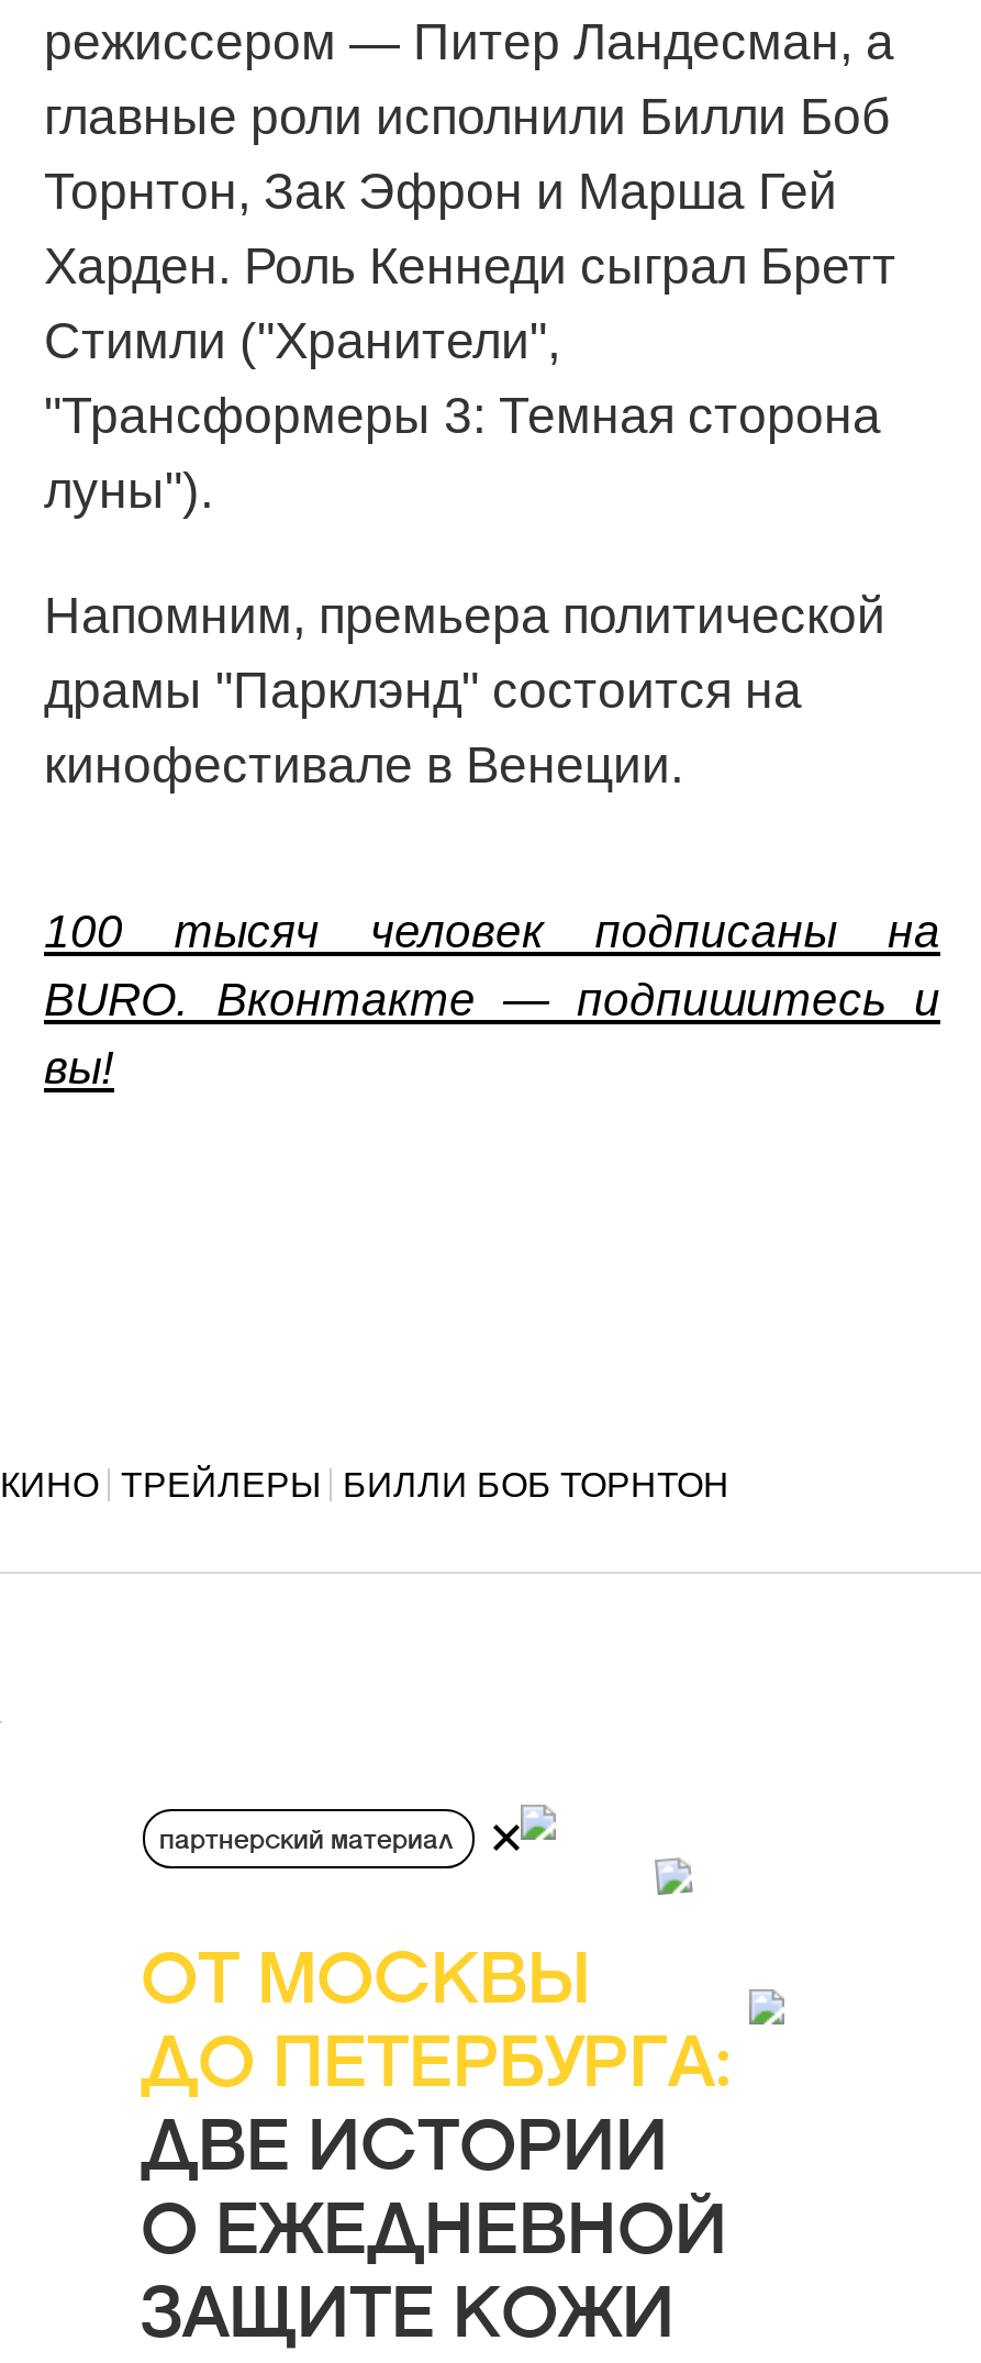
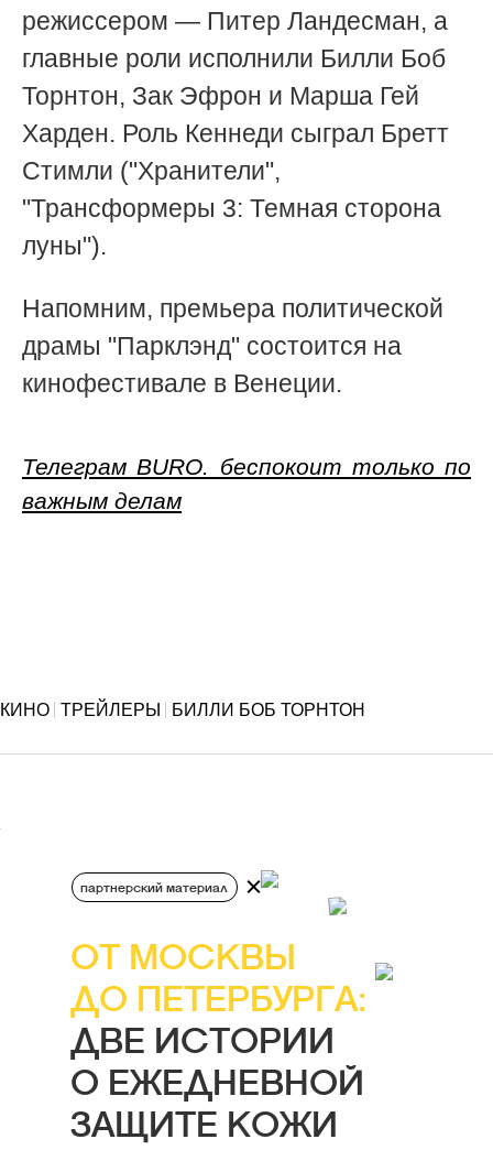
[44,905,940,1092] 100 тысяч человек подписаны на | BURO. Вконтакте — подпишитесь и | вы! -> [22,454,471,513] Телеграм BURO. беспокоит только по | важным делам

